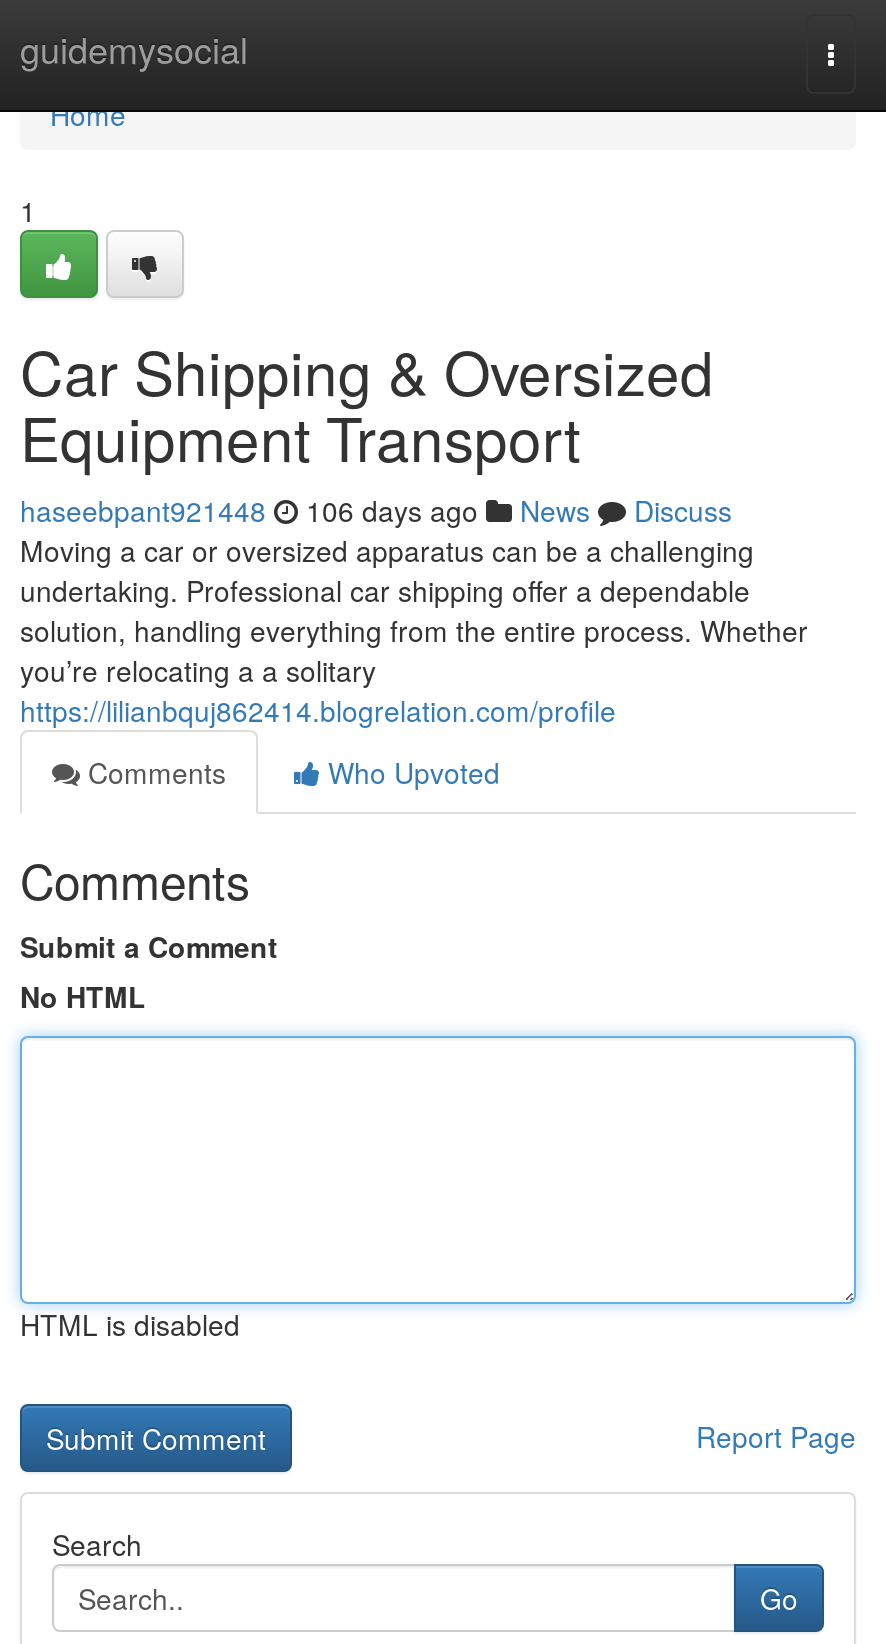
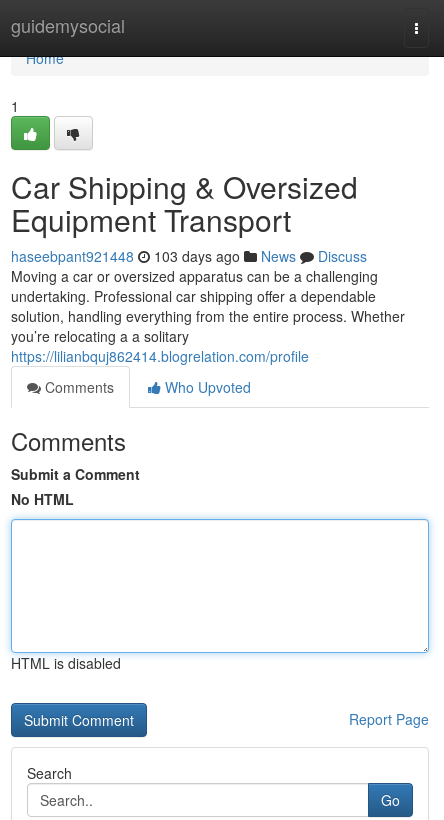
[20,490,732,530] haseebpant921448 106 days ago News Discuss -> [11,246,367,266] haseebpant921448 103 days ago News Discuss

